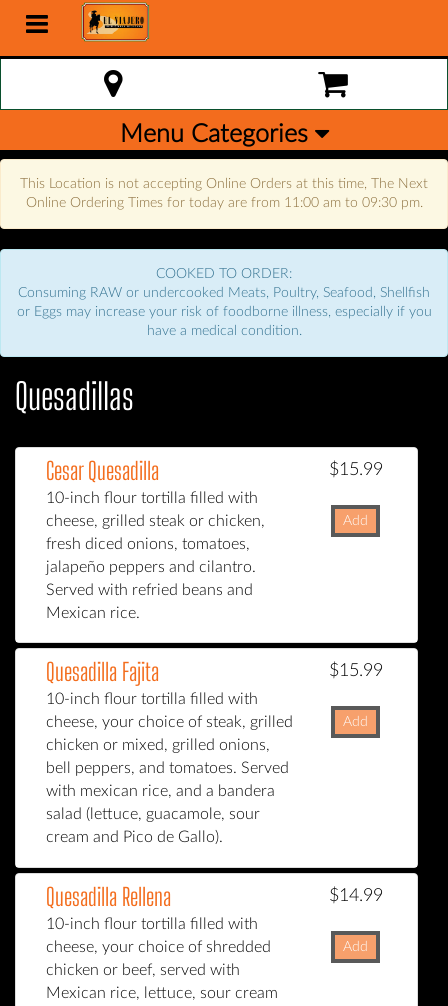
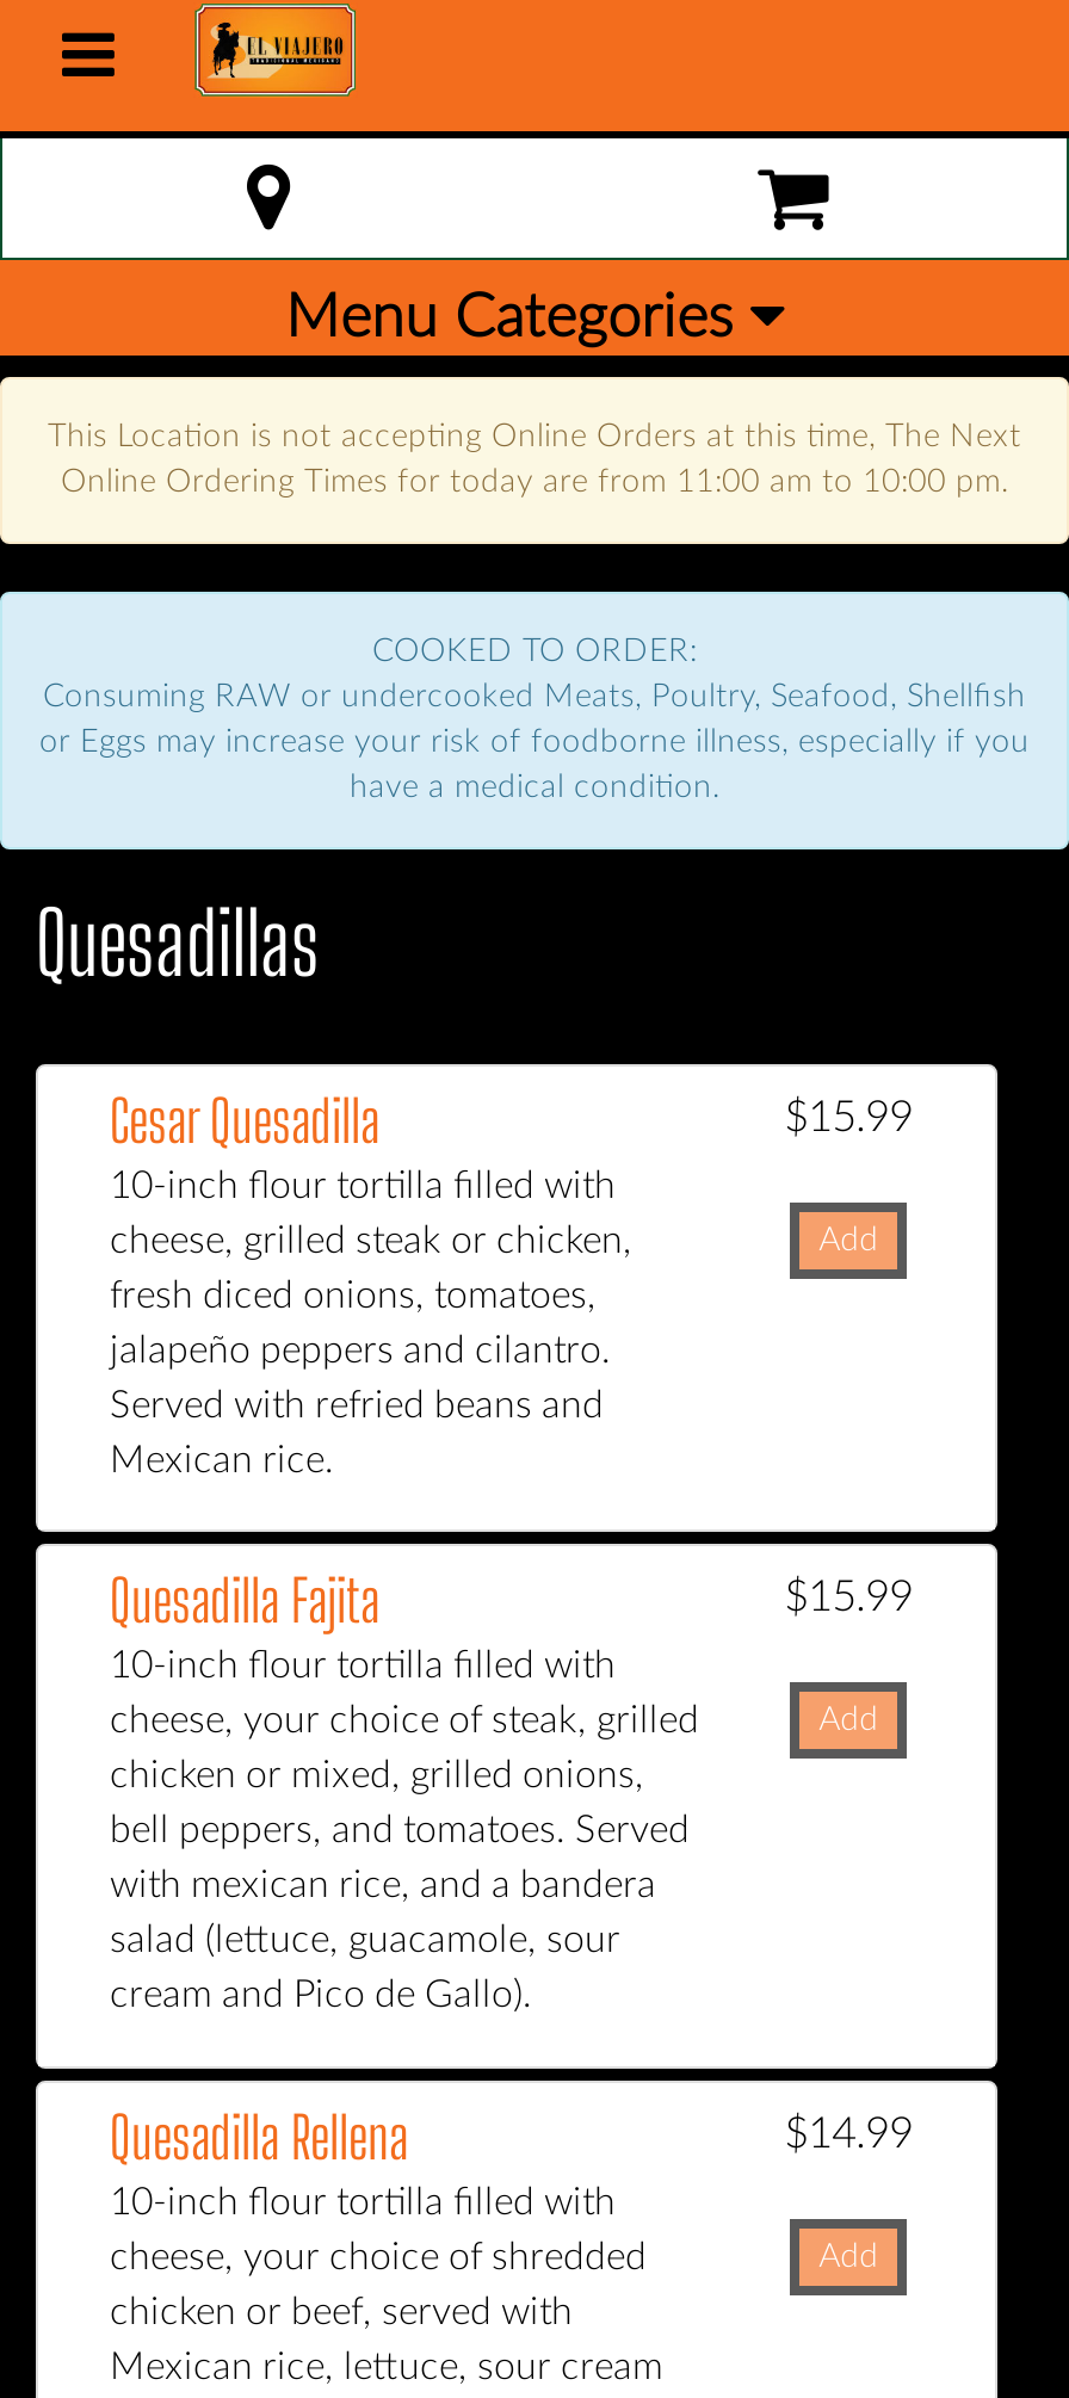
[25,196,422,210] Online Ordering Times for today are from 11:00 am to 09:30 pm. -> [61,465,1008,498] Online Ordering Times for today are from 11:00 am to 10:00 pm.

